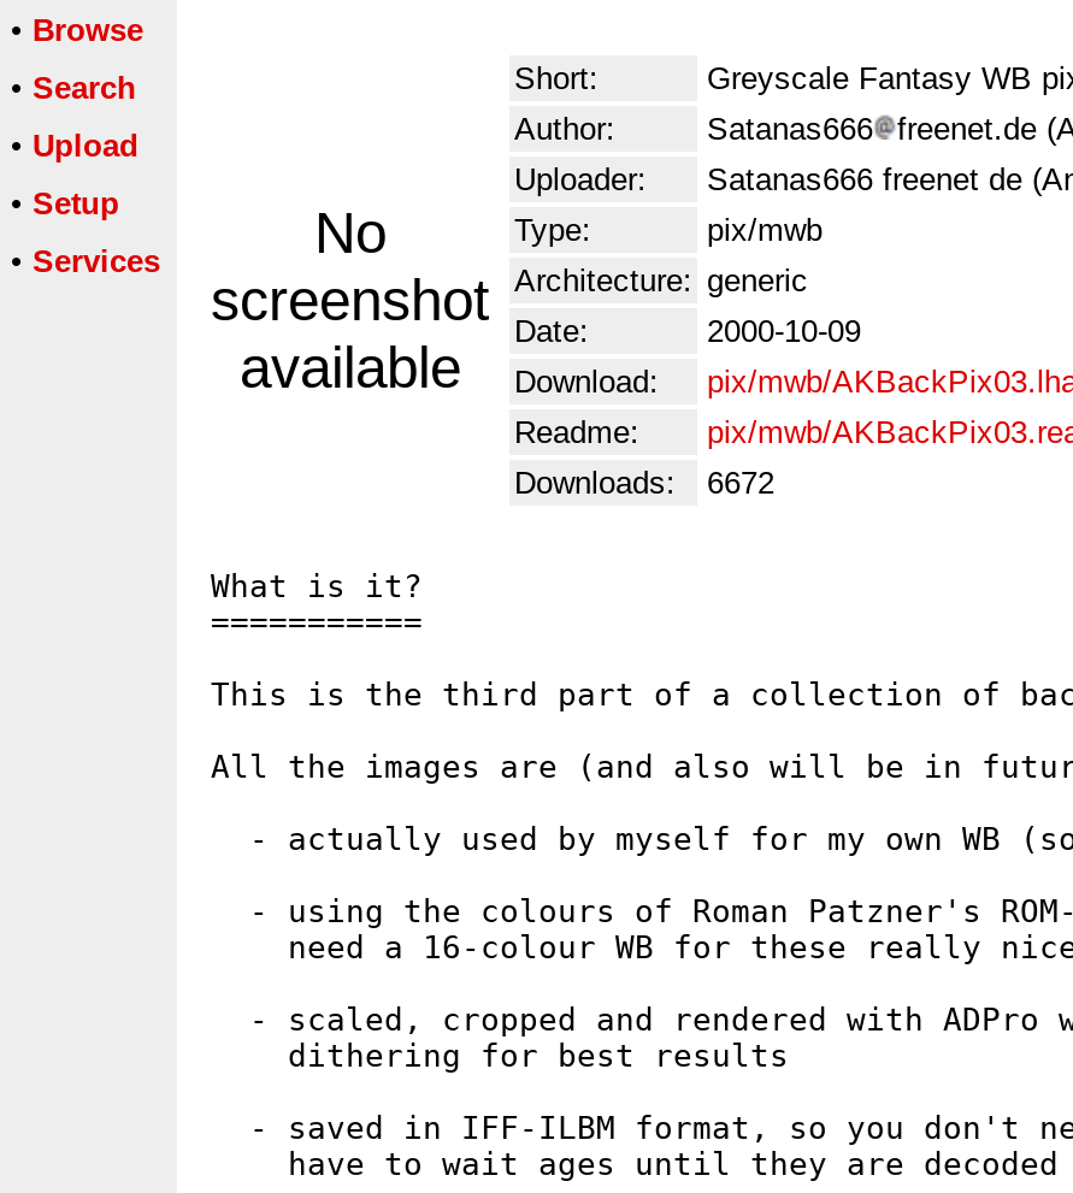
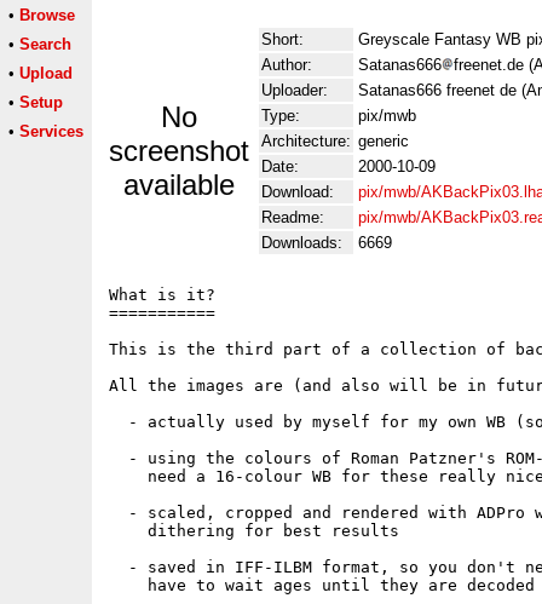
[514,465,774,501] Downloads: 6672 -> [261,234,392,252] Downloads: 6669

